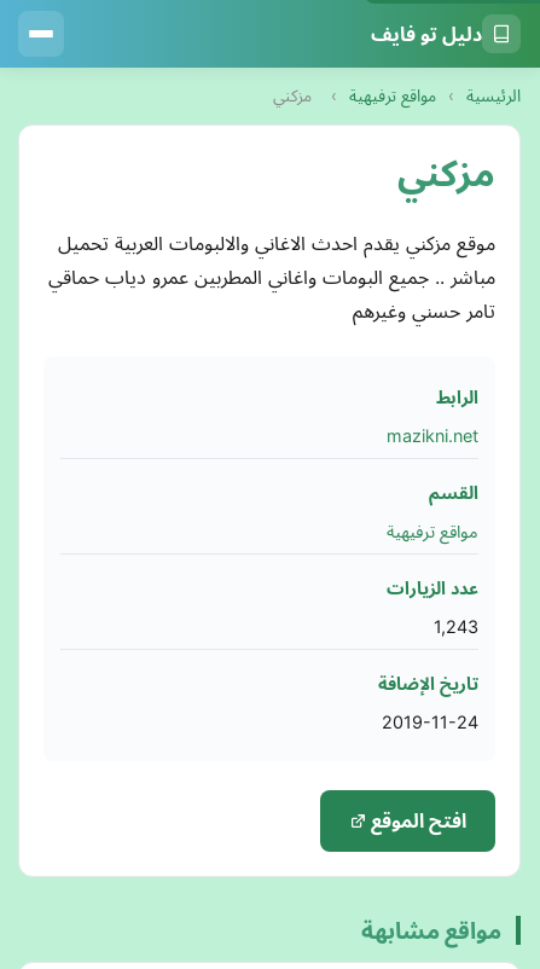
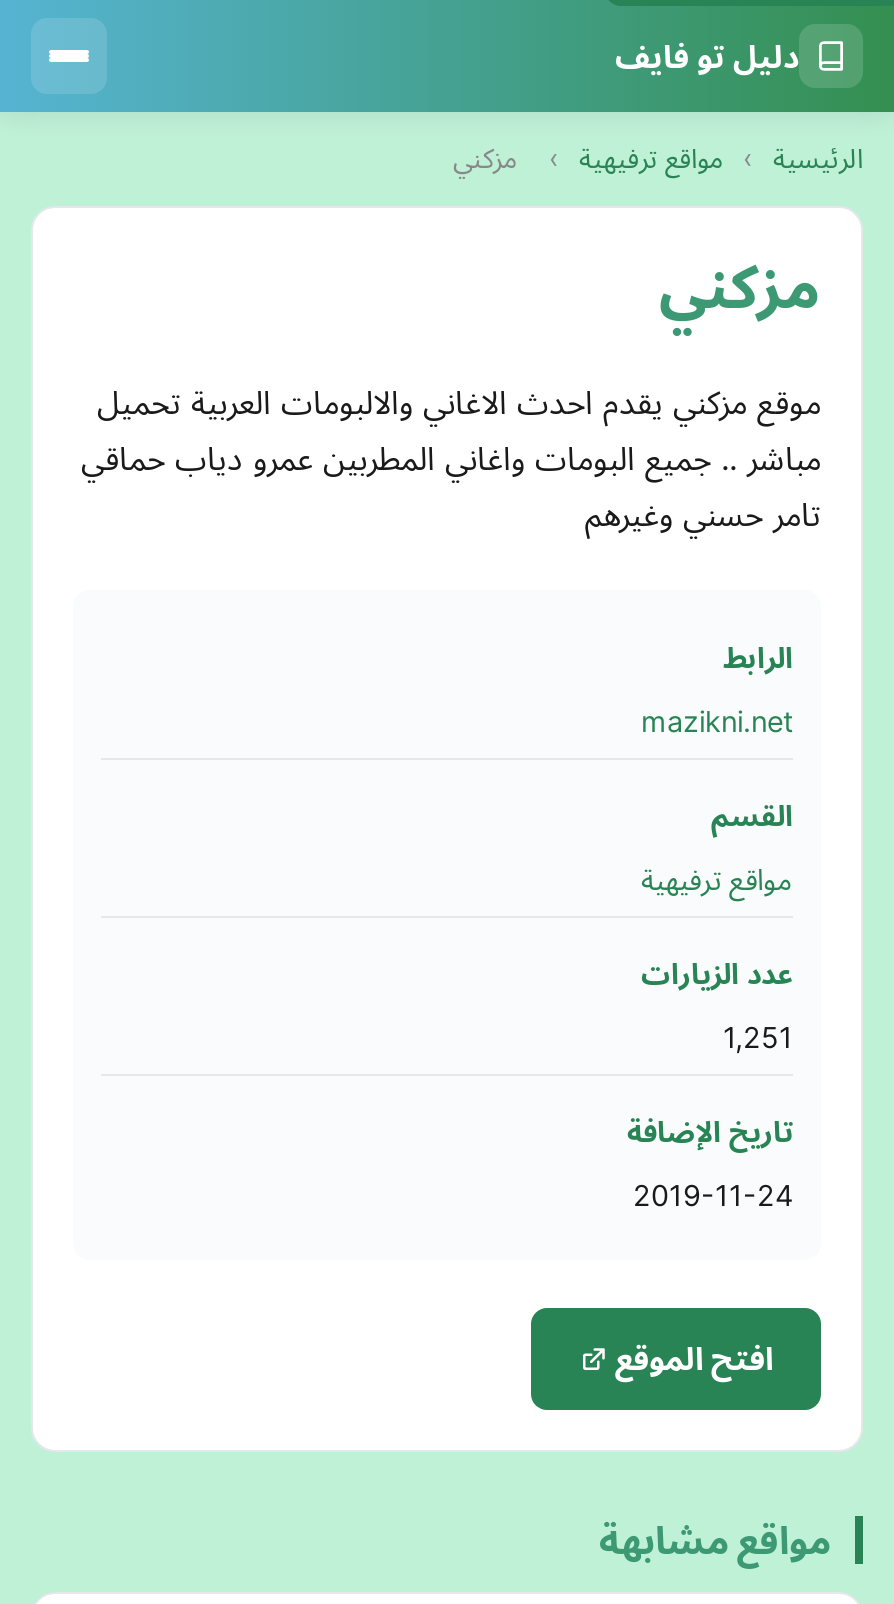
[434,617,478,637] 1,243 -> [723,1021,793,1055] 1,251

